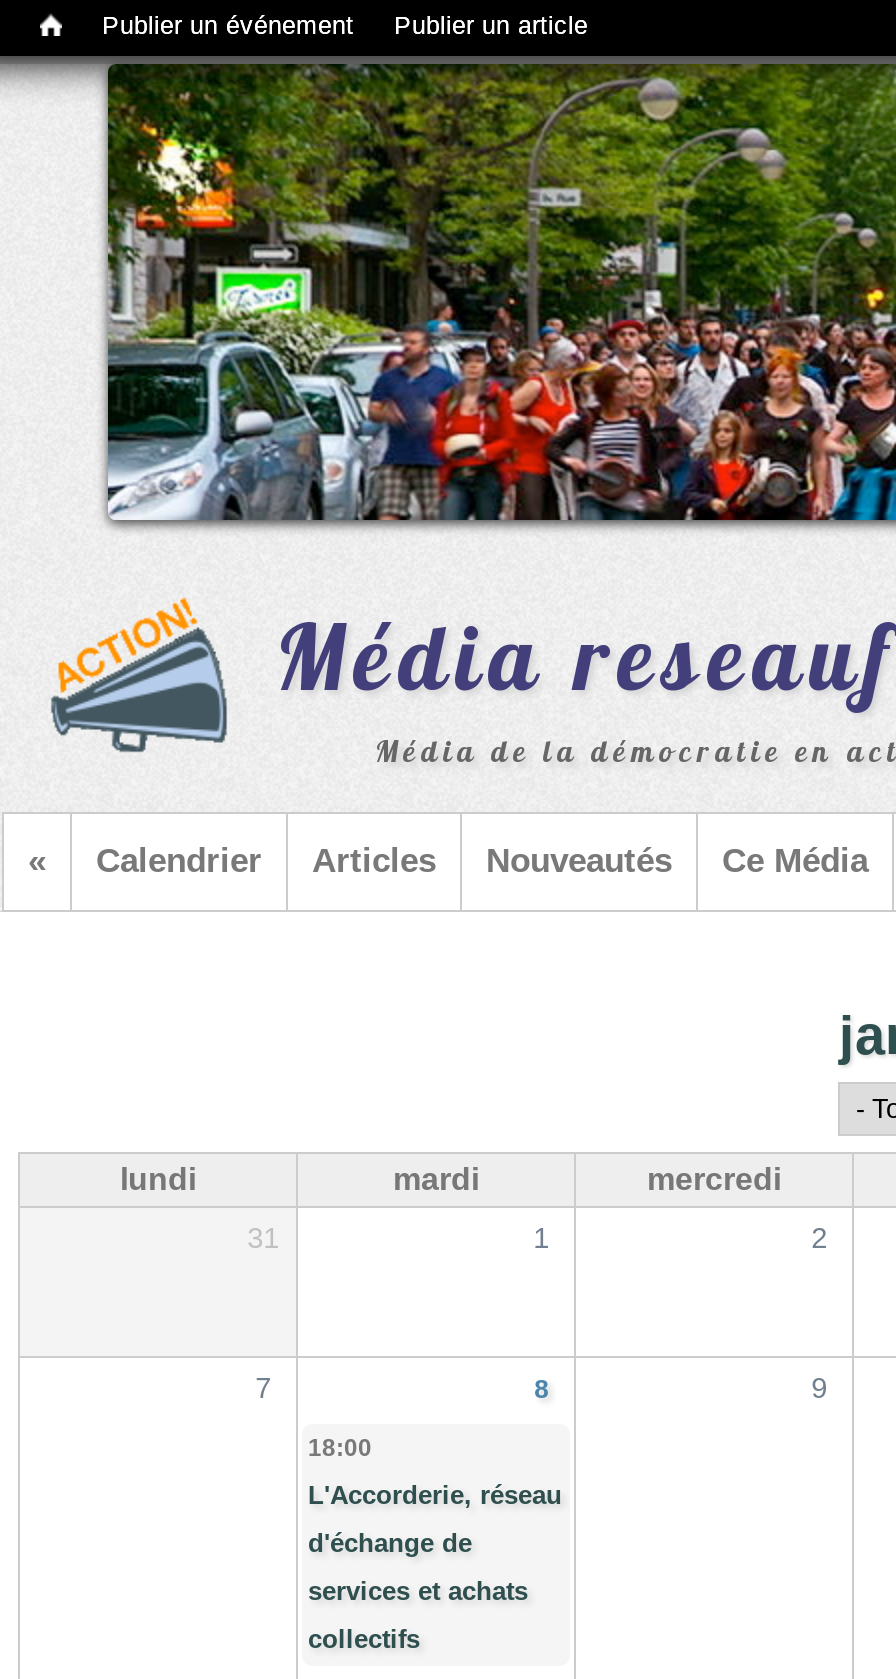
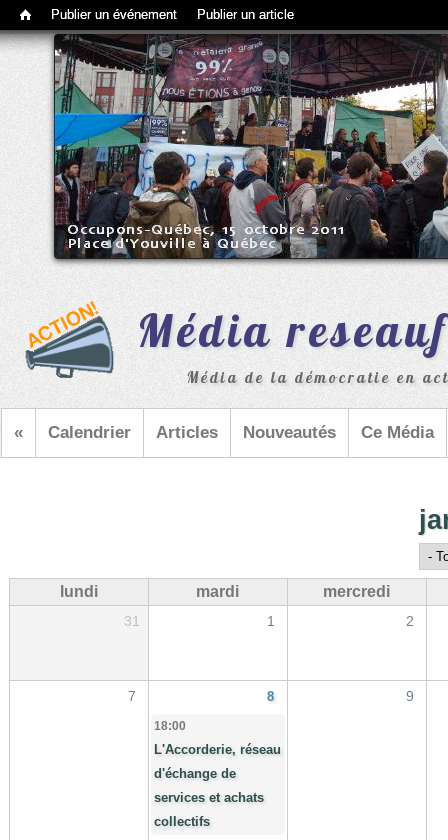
[106,64,890,526] [image] -> [53,34,445,264] [image]

